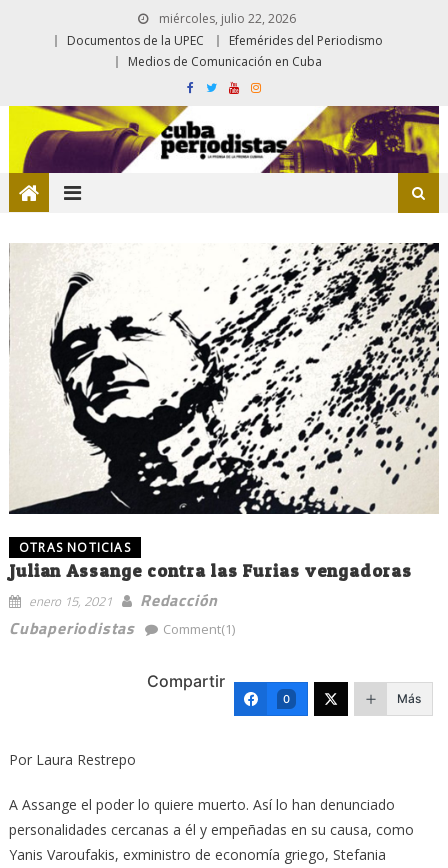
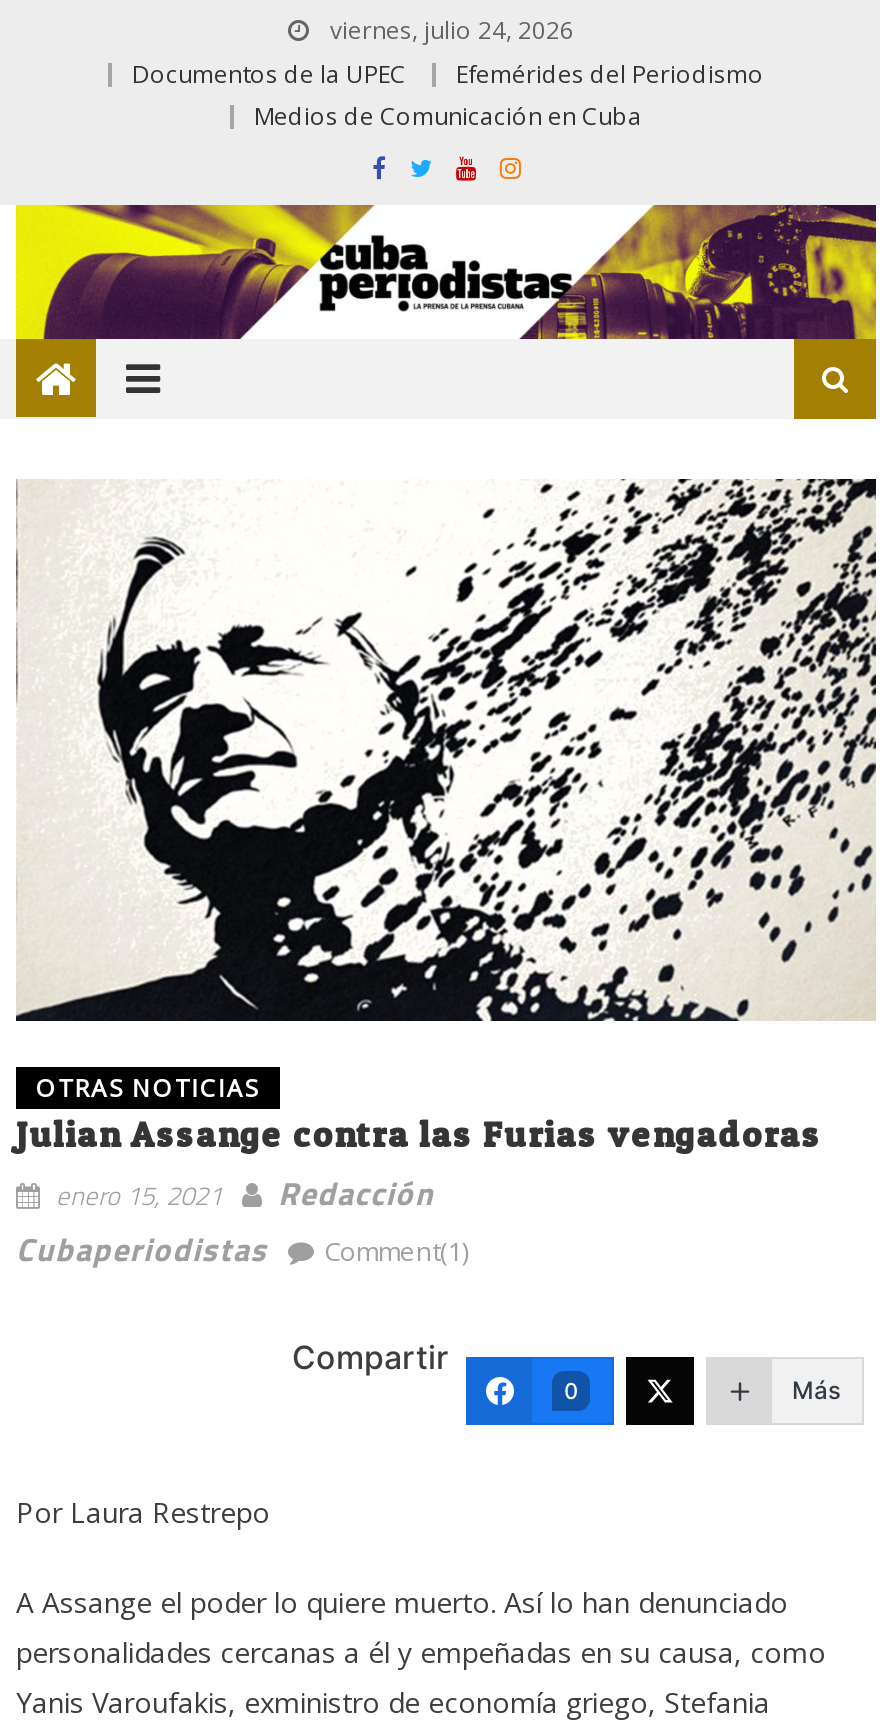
[155,10,295,27] miércoles, julio 22, 2026 -> [324,13,574,47] viernes, julio 24, 2026

